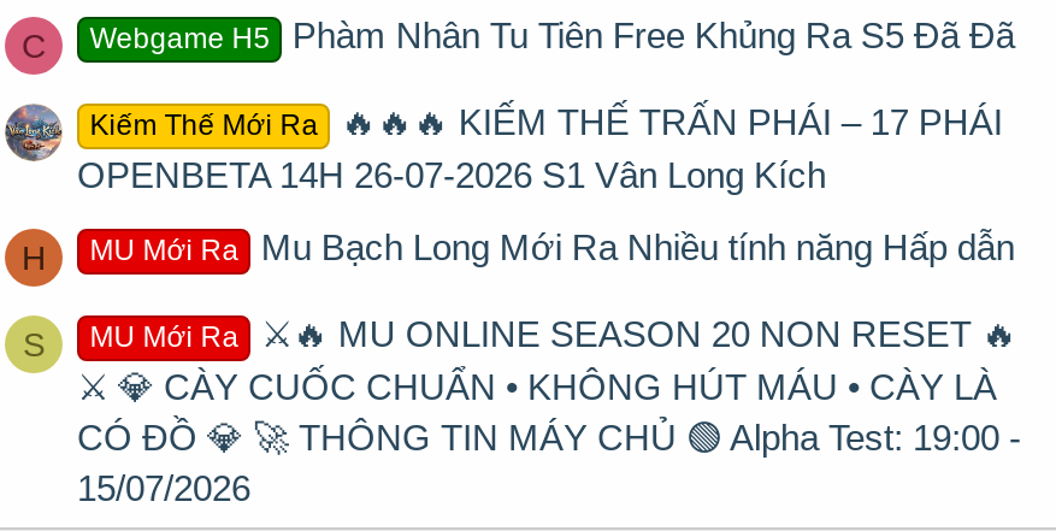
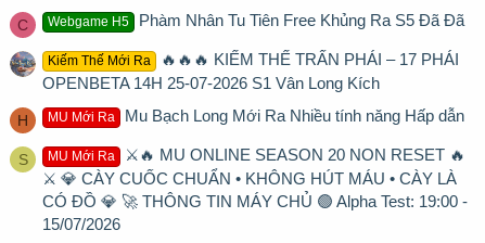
[77,155,826,196] OPENBETA 14H 26-07-2026 S1 Vân Long Kích -> [42,74,380,92] OPENBETA 14H 25-07-2026 S1 Vân Long Kích

